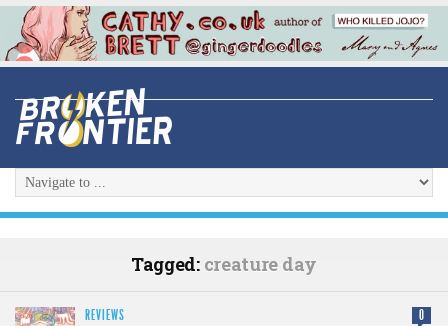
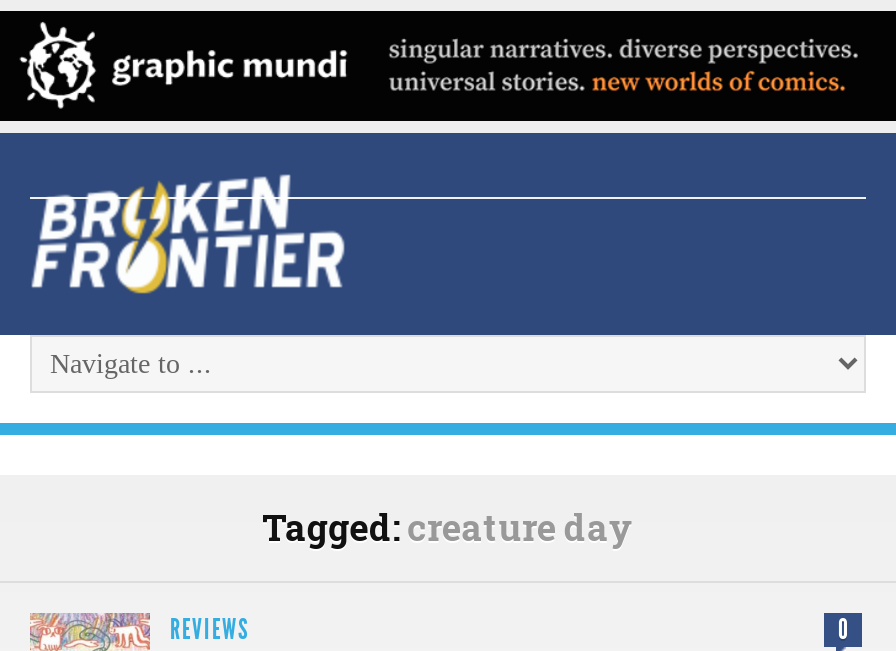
[3,5,445,62] [image] -> [6,9,890,123] [image]

